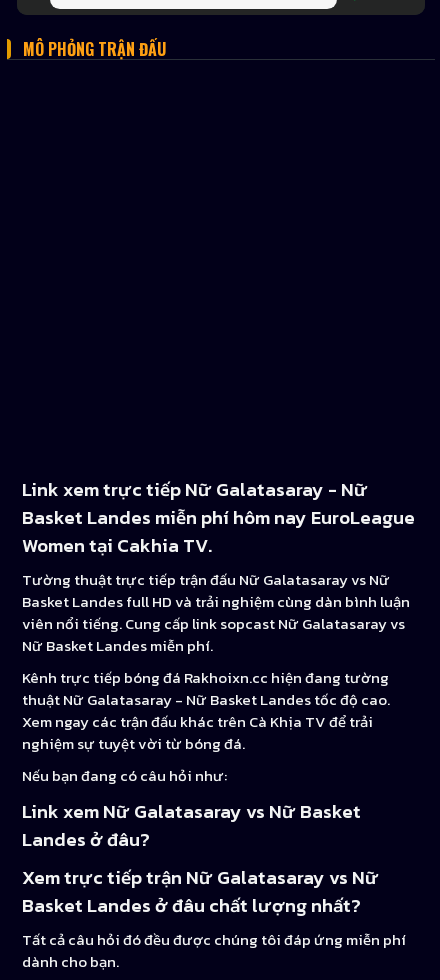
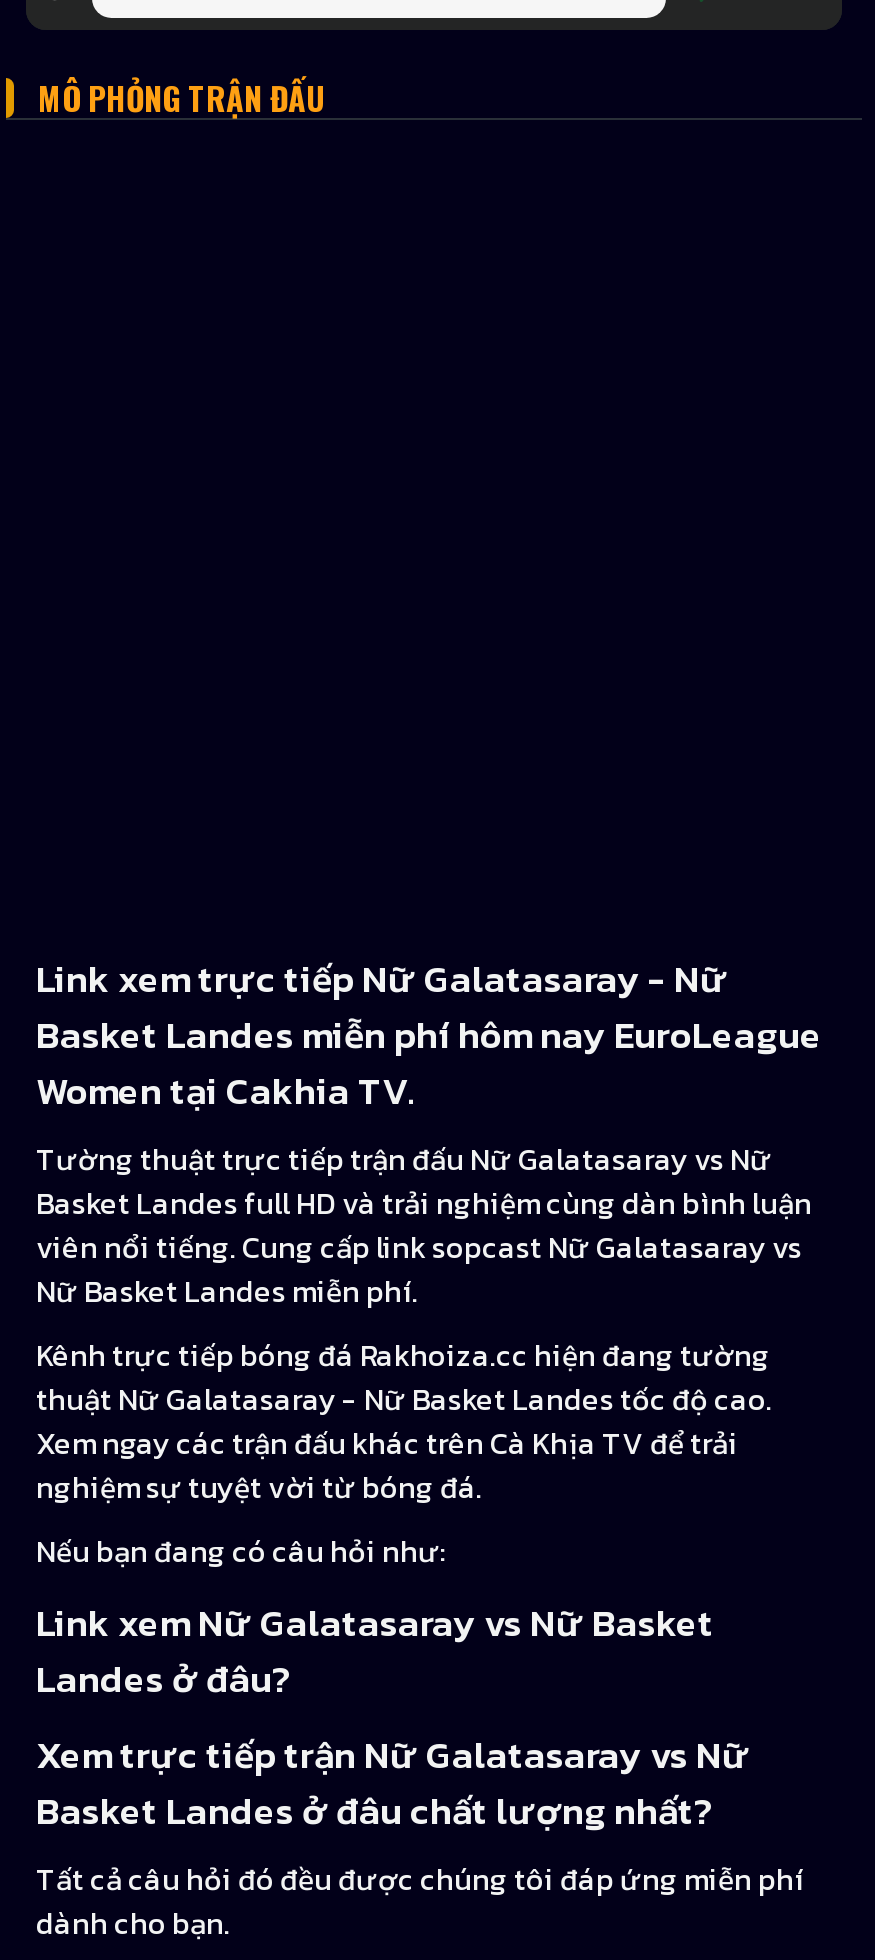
[22,666,389,689] Kênh trực tiếp bóng đá Rakhoixn.cc hiện đang tường -> [36,1332,770,1378] Kênh trực tiếp bóng đá Rakhoiza.cc hiện đang tường

